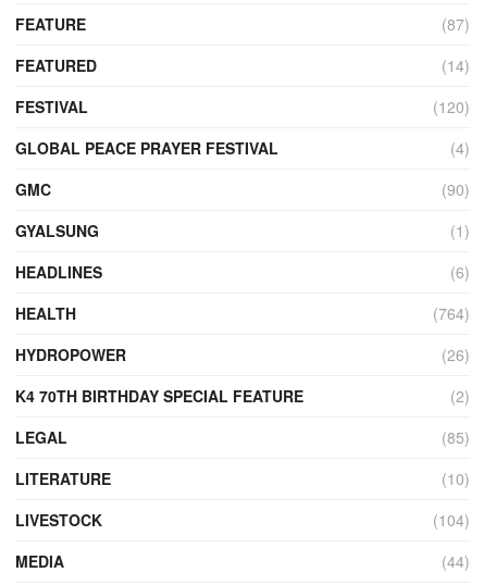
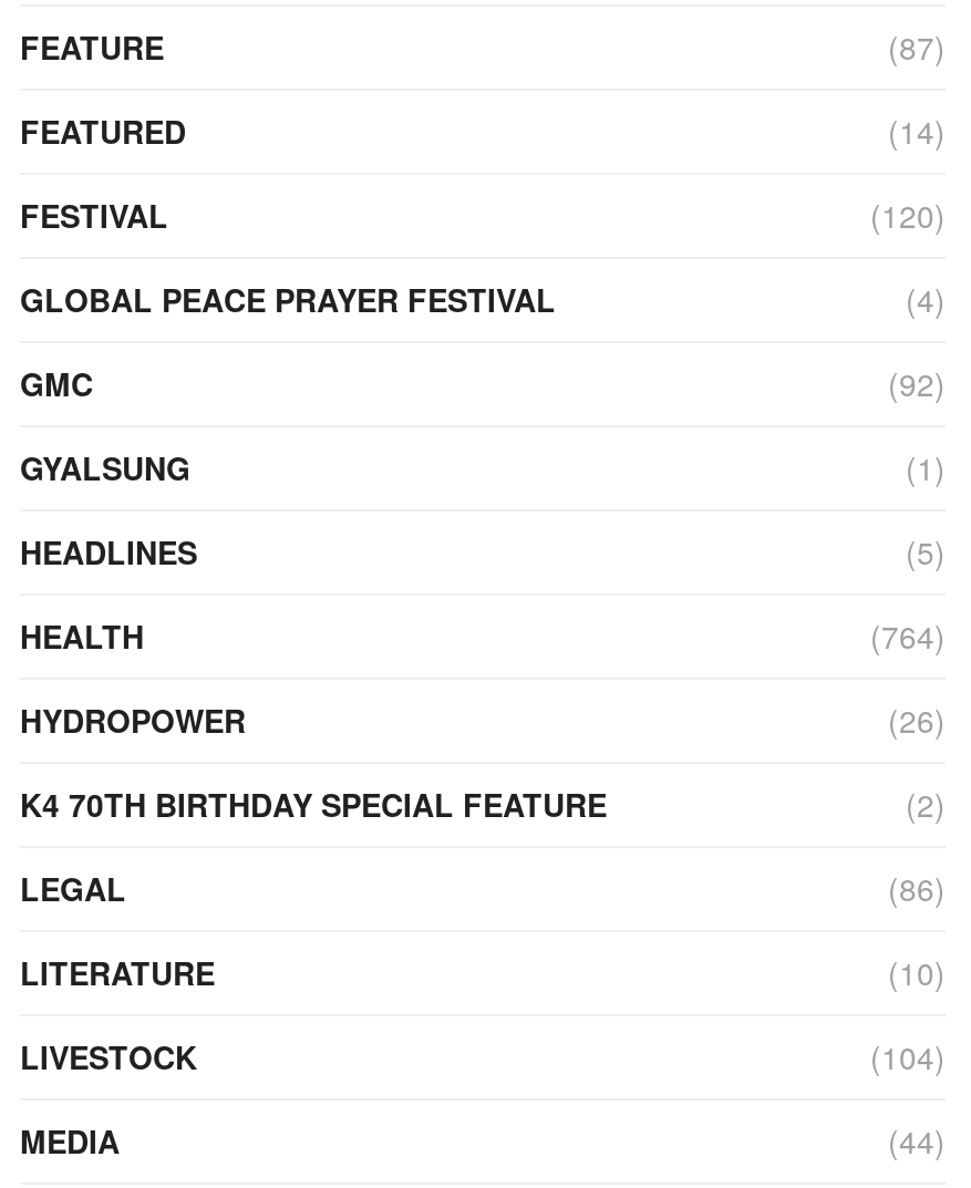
[442,178,470,200] (90) -> [888,361,946,405] (92)
[450,261,470,283] (6) -> [906,529,946,574] (5)
[442,426,470,448] (85) -> [888,866,946,910] (86)

